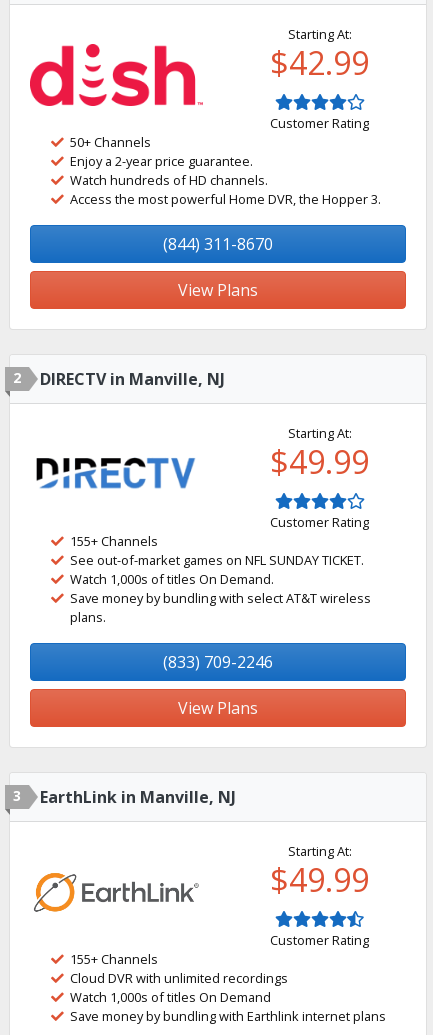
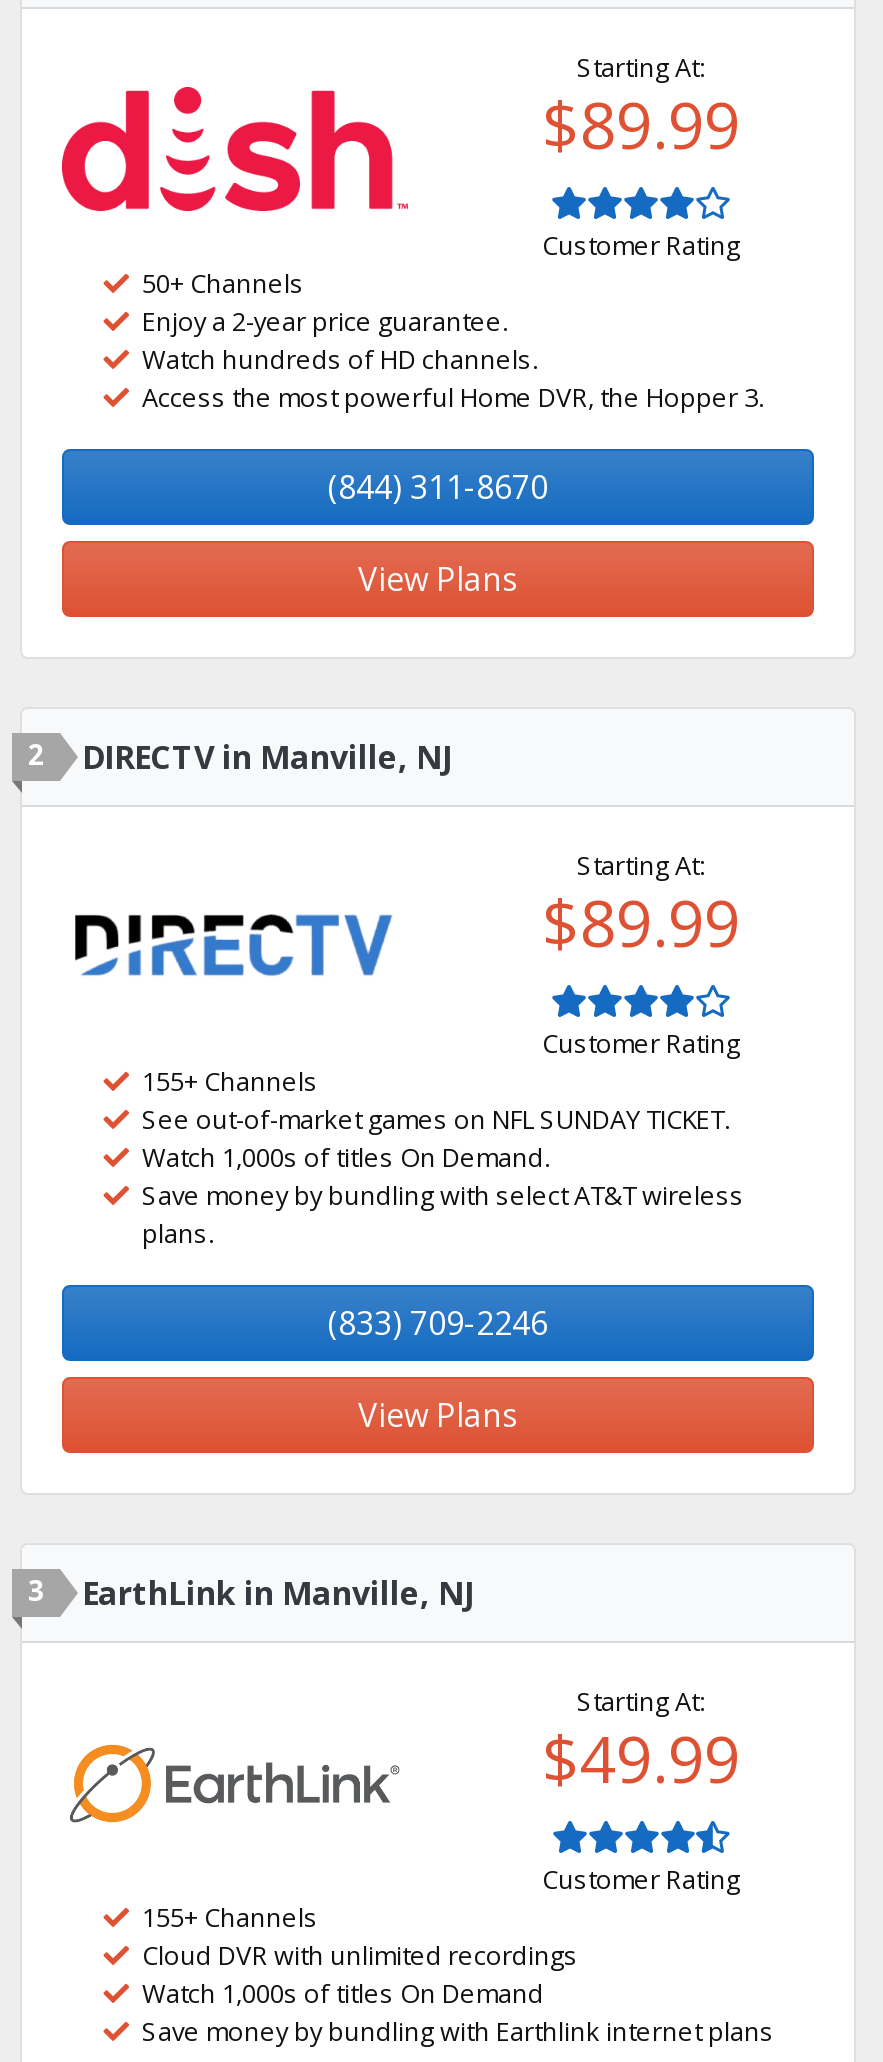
[270,41,369,84] $42.99 -> [542,81,740,167] $89.99
[270,440,369,483] $49.99 -> [542,879,740,965] $89.99

